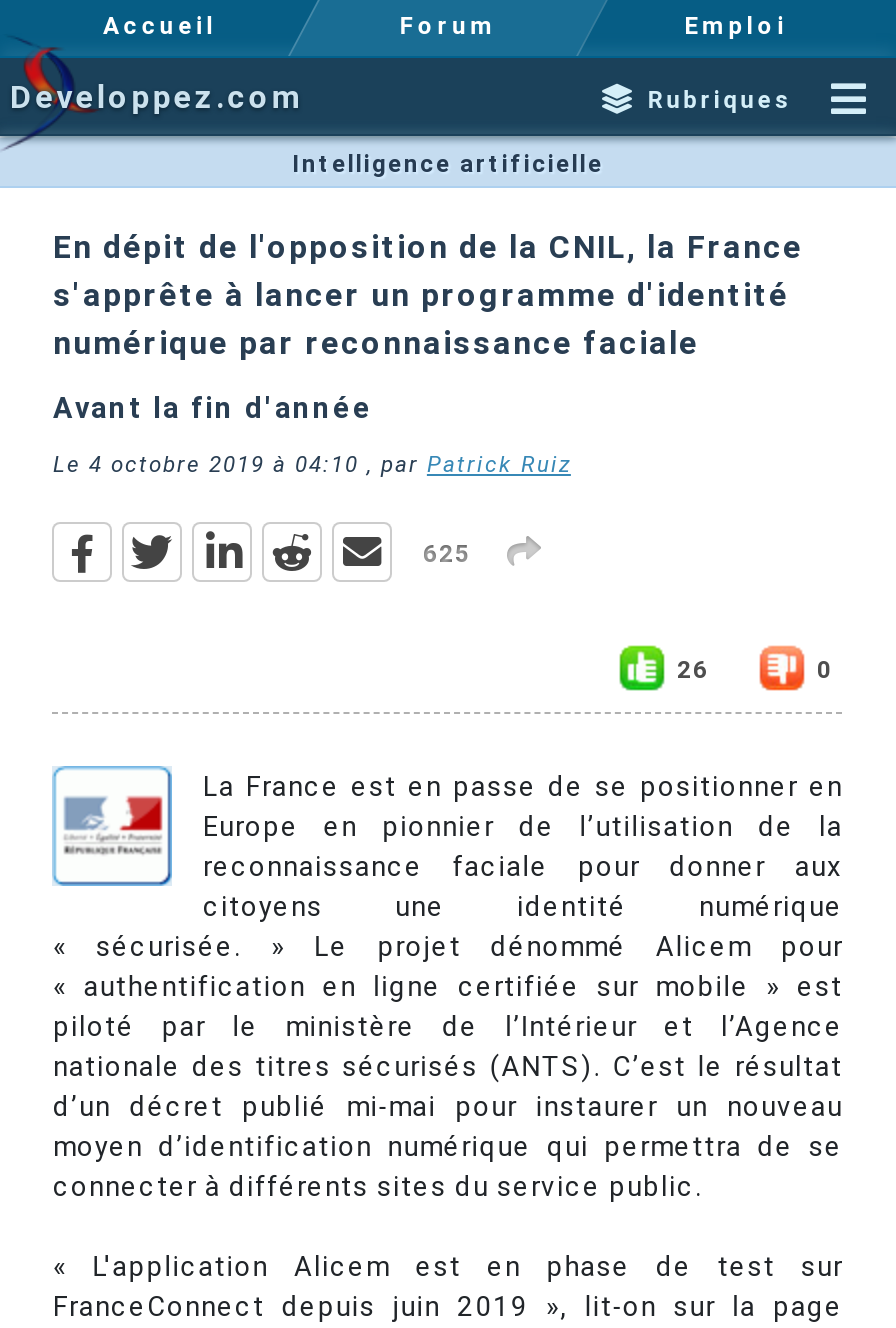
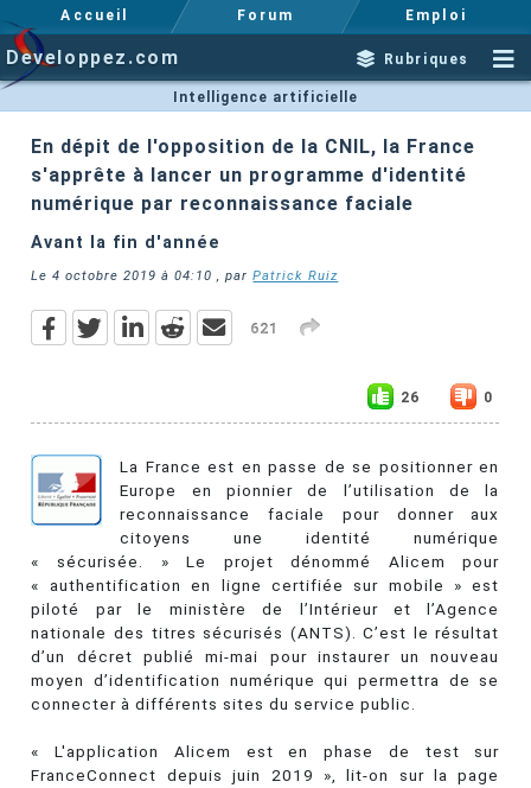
[423,541,471,569] 625 -> [251,321,279,338] 621

